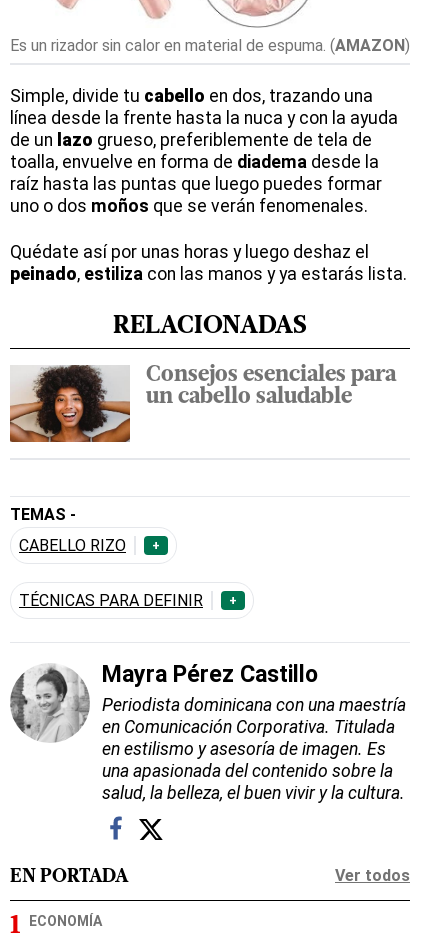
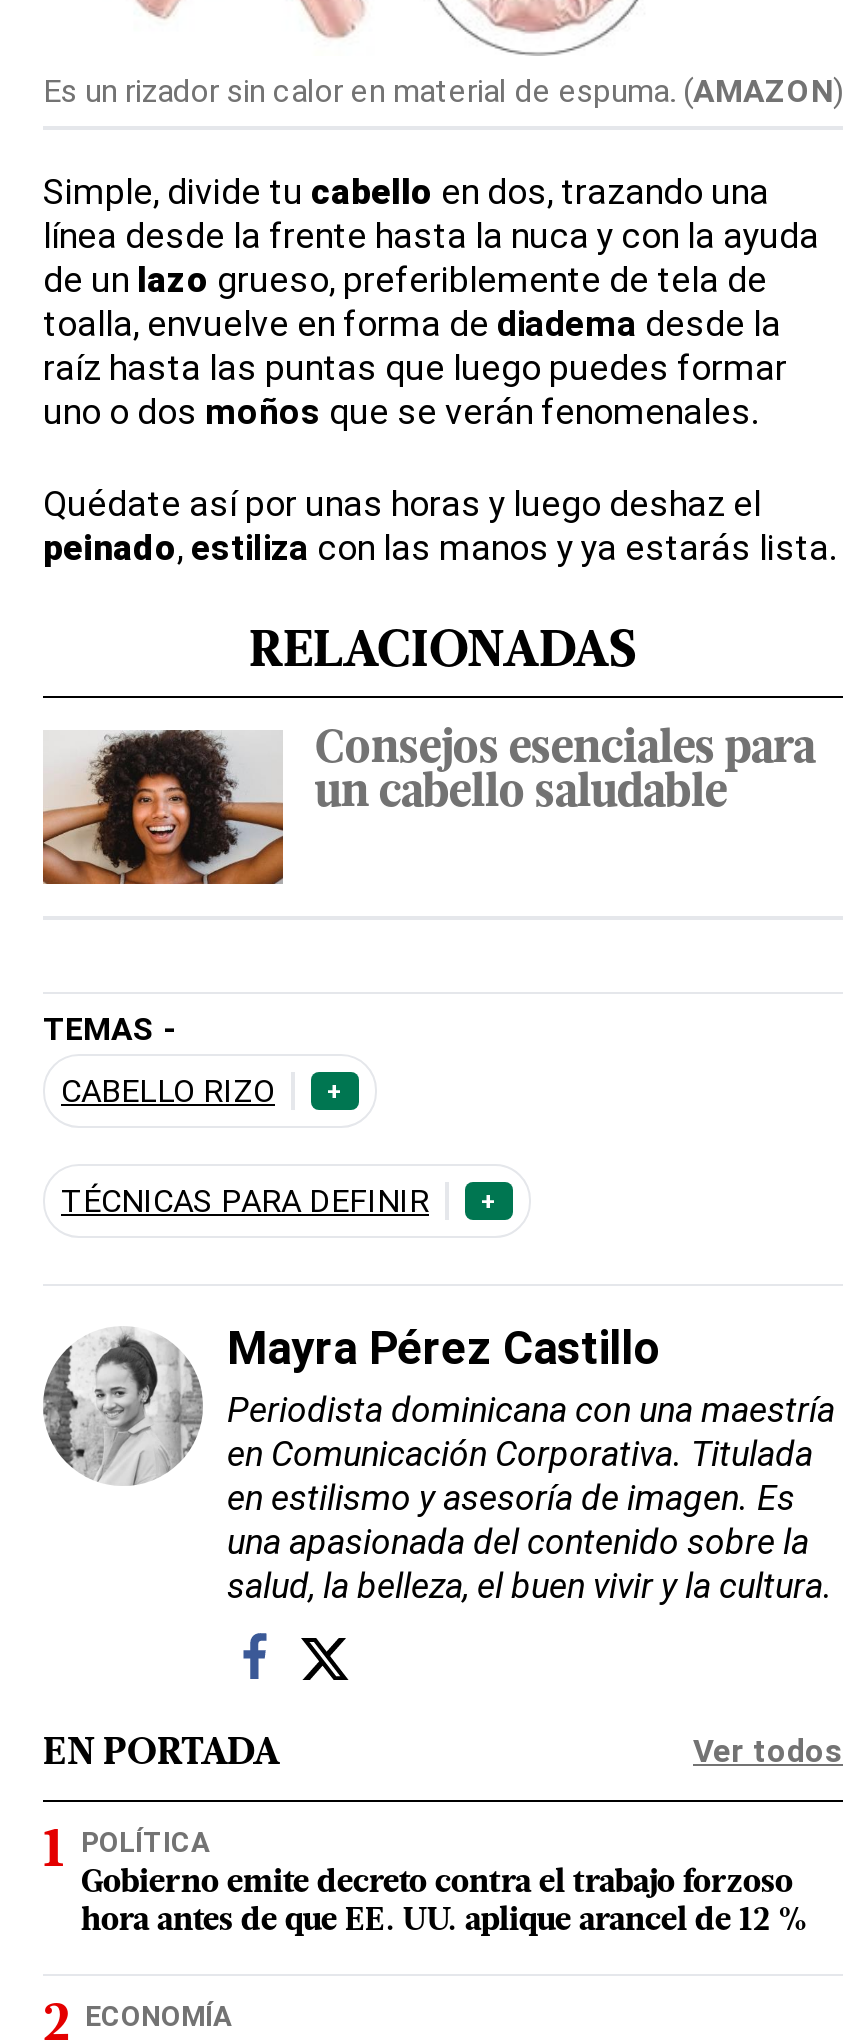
none -> [81,1827,809,1939] POLÍTICA | Gobierno emite decreto contra el trabajo forzoso | hora antes de que EE. UU. aplique arancel de 12 %

